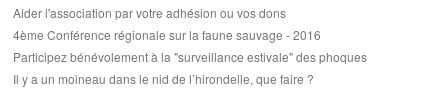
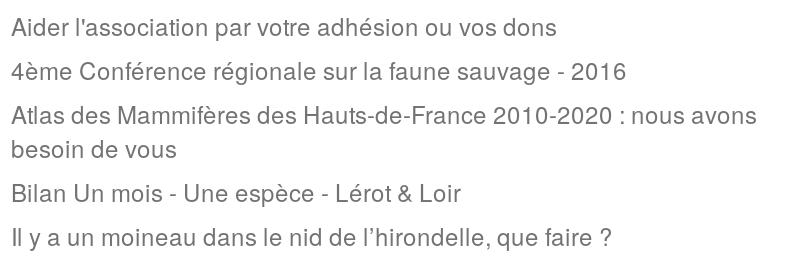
[13,48,367,65] Participez bénévolement à la "surveillance estivale" des phoques -> [11,96,757,208] Atlas des Mammifères des Hauts-de-France 2010-2020 : nous avons | besoin de vous | Bilan Un mois - Une espèce - Lérot & Loir

